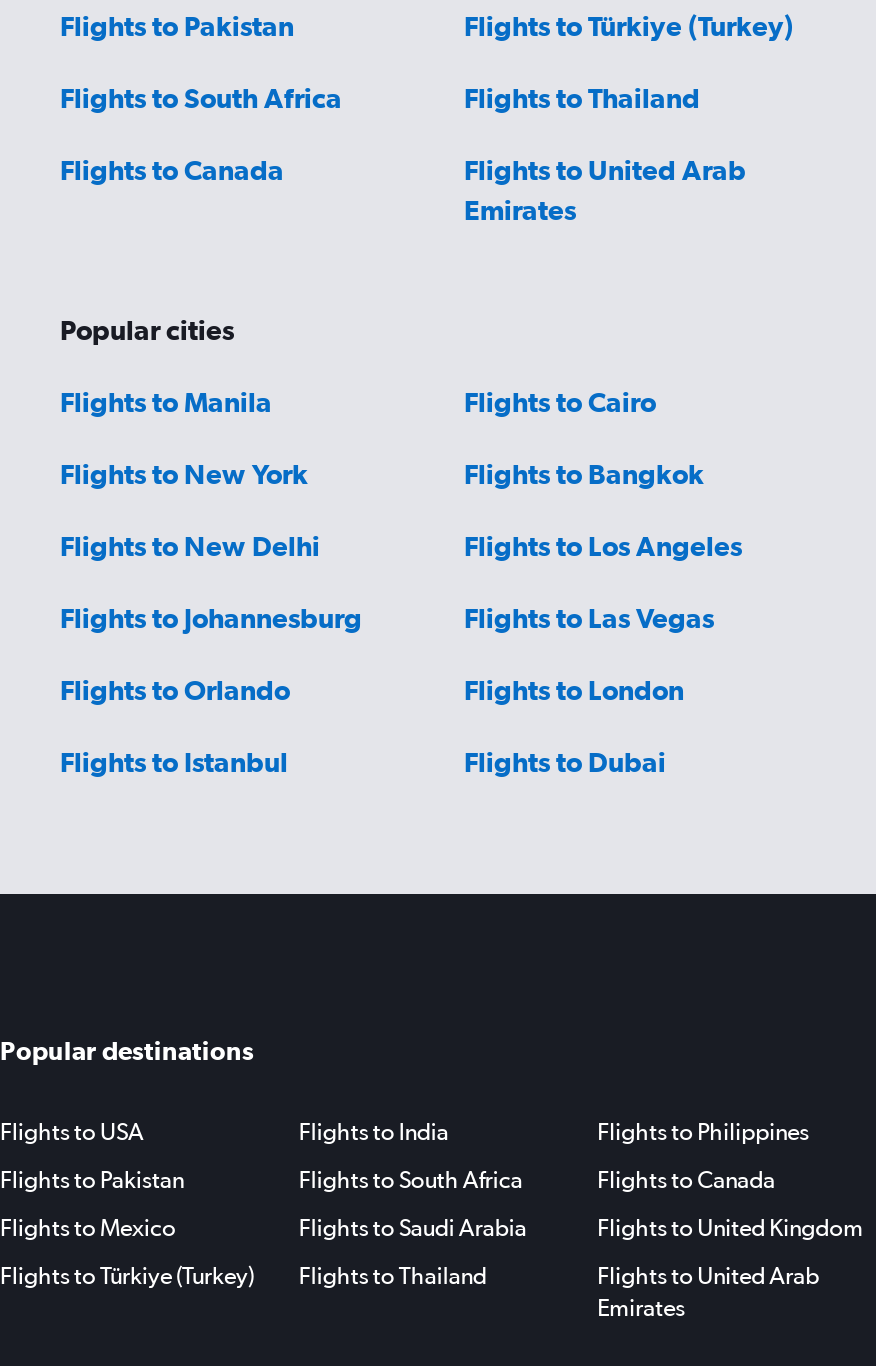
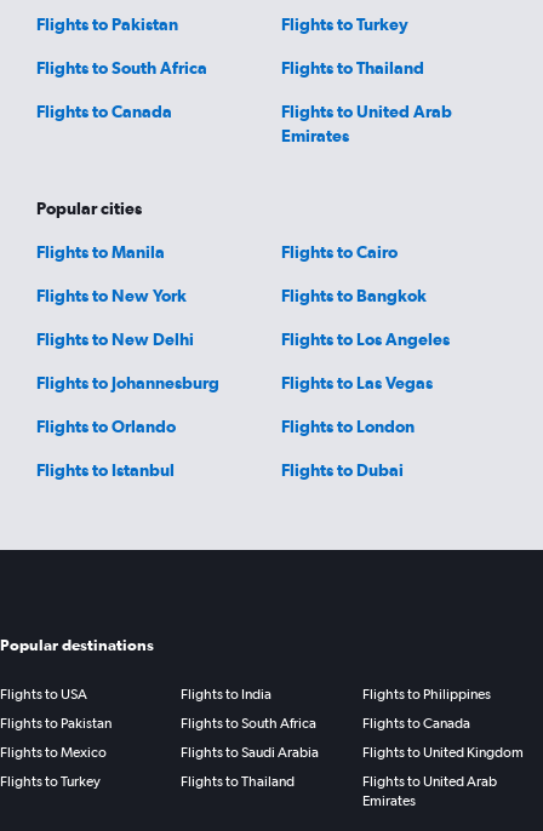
[464,10,794,42] Flights to Türkiye (Turkey) -> [281,14,408,34] Flights to Turkey
[0,1261,254,1289] Flights to Türkiye (Turkey) -> [0,772,101,789] Flights to Turkey

